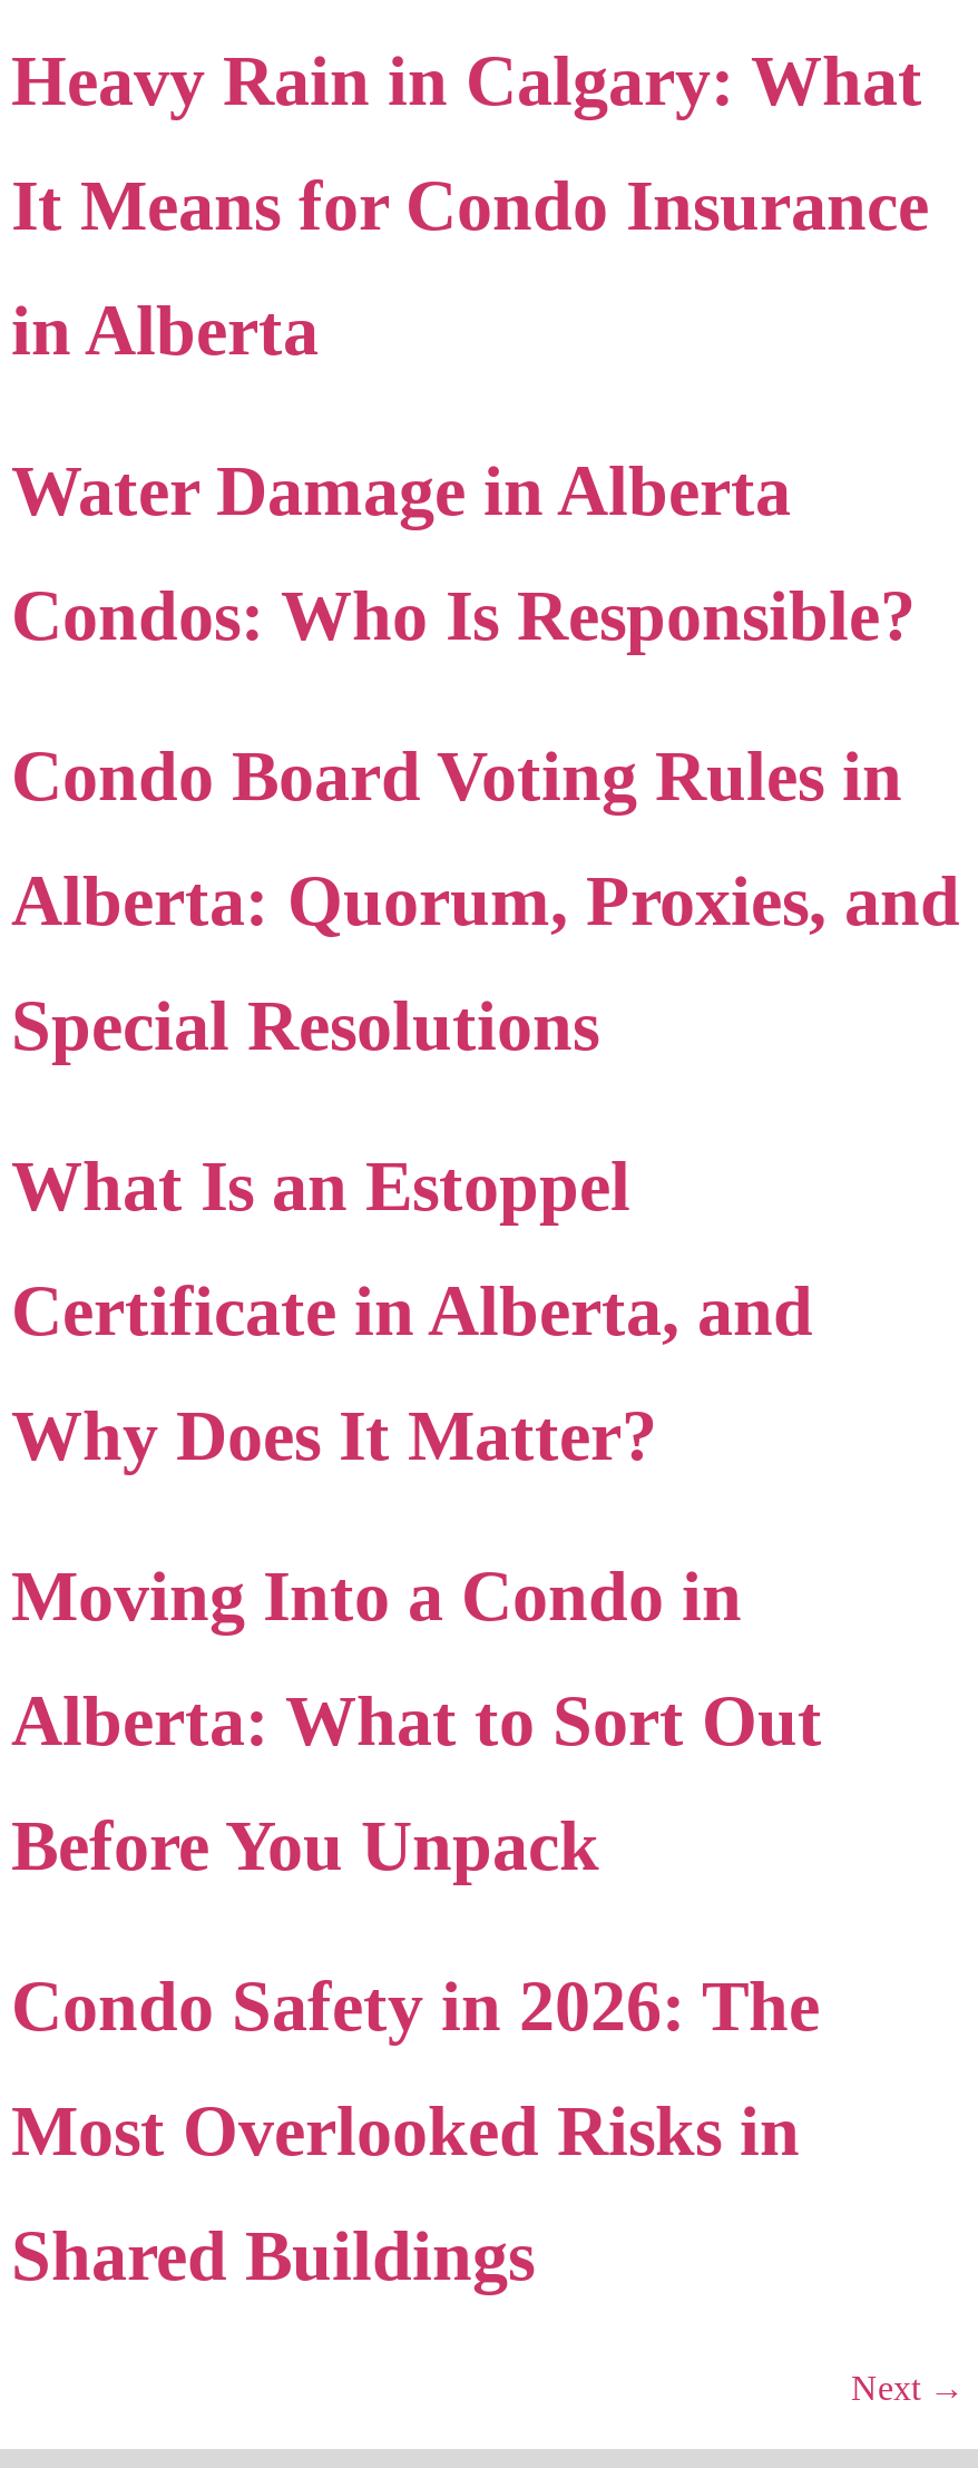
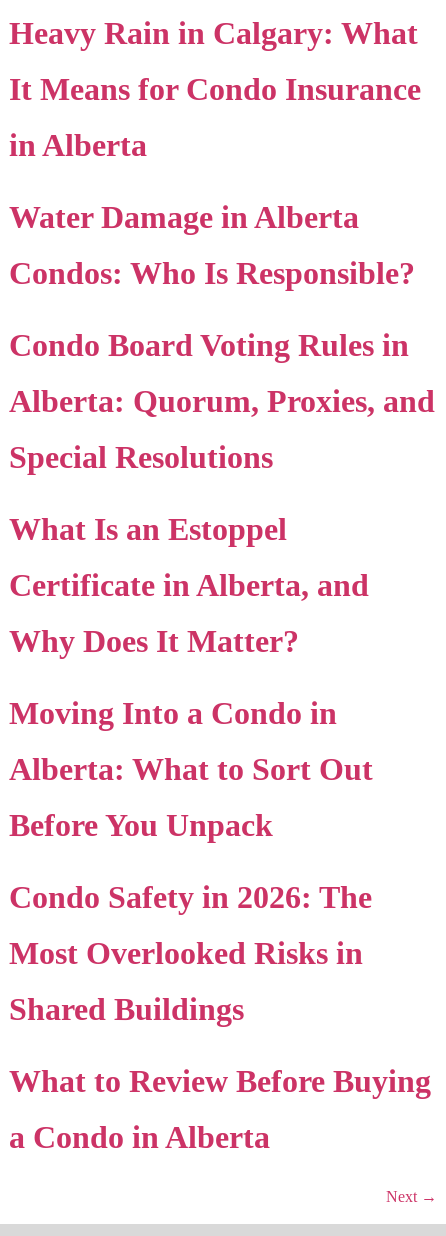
none -> [9,1063,431,1155] What to Review Before Buying | a Condo in Alberta

